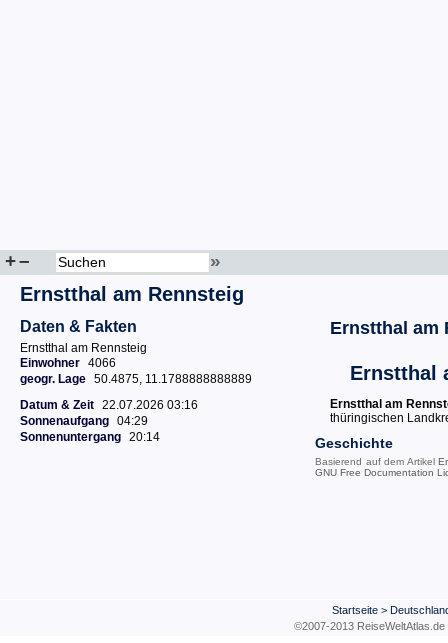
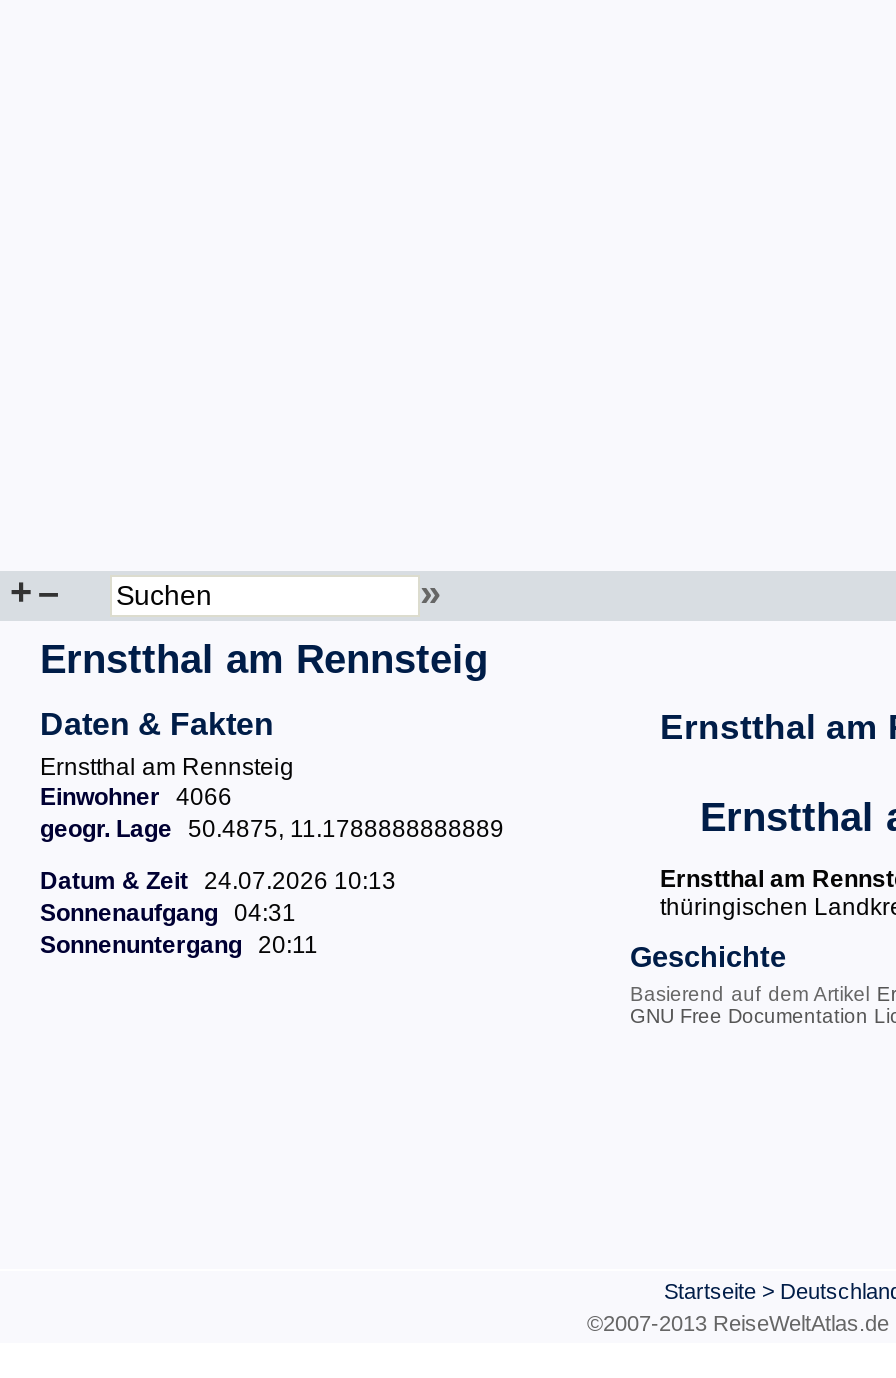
[20,398,198,412] Datum & Zeit 22.07.2026 03:16 -> [40,867,396,895] Datum & Zeit 24.07.2026 10:13
[20,414,148,428] Sonnenaufgang 04:29 -> [40,899,296,927] Sonnenaufgang 04:31
[20,430,160,444] Sonnenuntergang 20:14 -> [40,931,318,959] Sonnenuntergang 20:11

